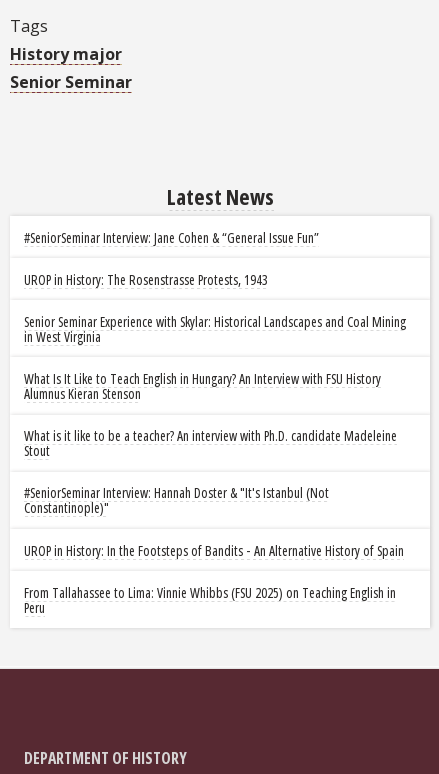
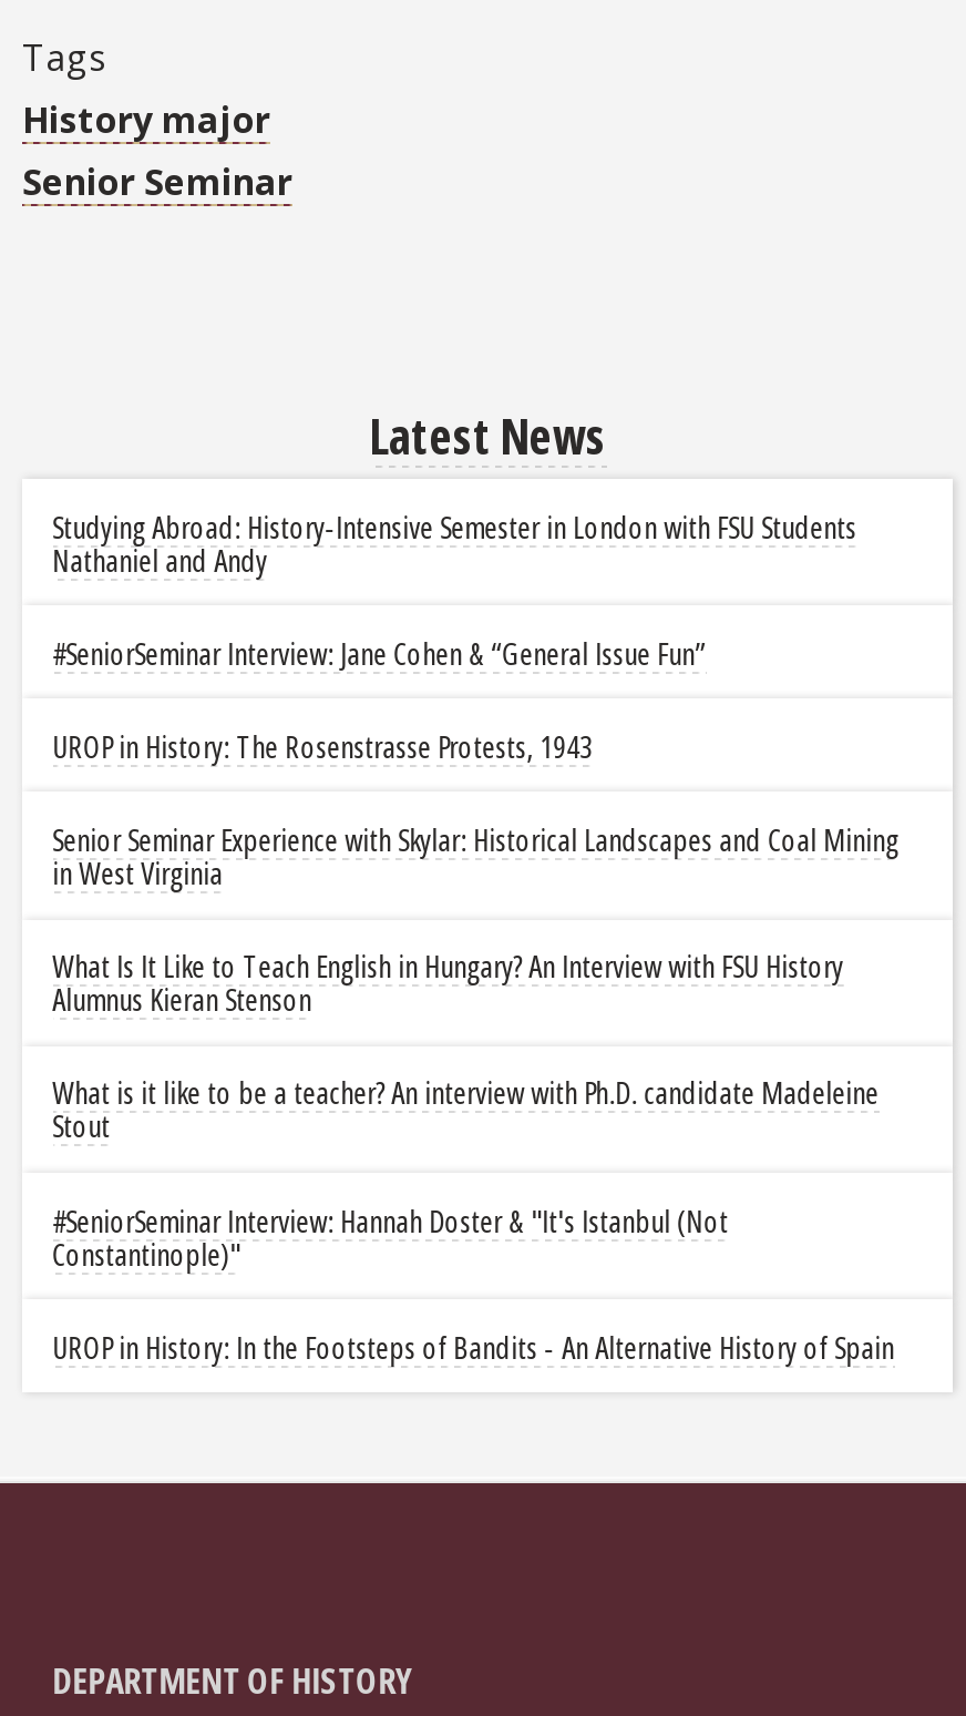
none -> [52,504,857,580] Studying Abroad: History-Intensive Semester in London with FSU Students | Nathaniel and Andy
moved [24,227,406,560] -> [52,631,899,1367]: #SeniorSeminar Interview: Jane Cohen & “General Issue Fun” | UROP in History: The Rosenstrasse Protests, 1943 | Senior Seminar Experience with Skylar: Historical Landscapes and Coal Mining | ... | Constantinople)" | UROP in History: In the Footsteps of Bandits - An Alternative History of Spain
[24,583,396,617] From Tallahassee to Lima: Vinnie Whibbs (FSU 2025) on Teaching English in | Peru -> none

